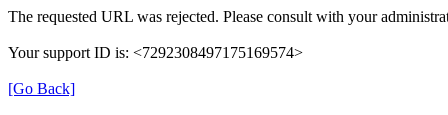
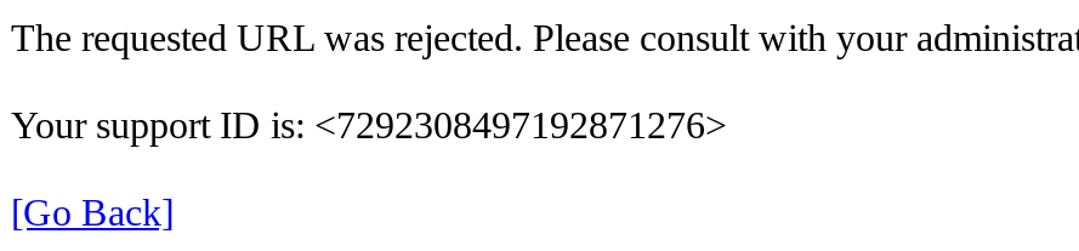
[8,44,303,61] Your support ID is: <7292308497175169574> -> [11,104,727,146] Your support ID is: <7292308497192871276>

